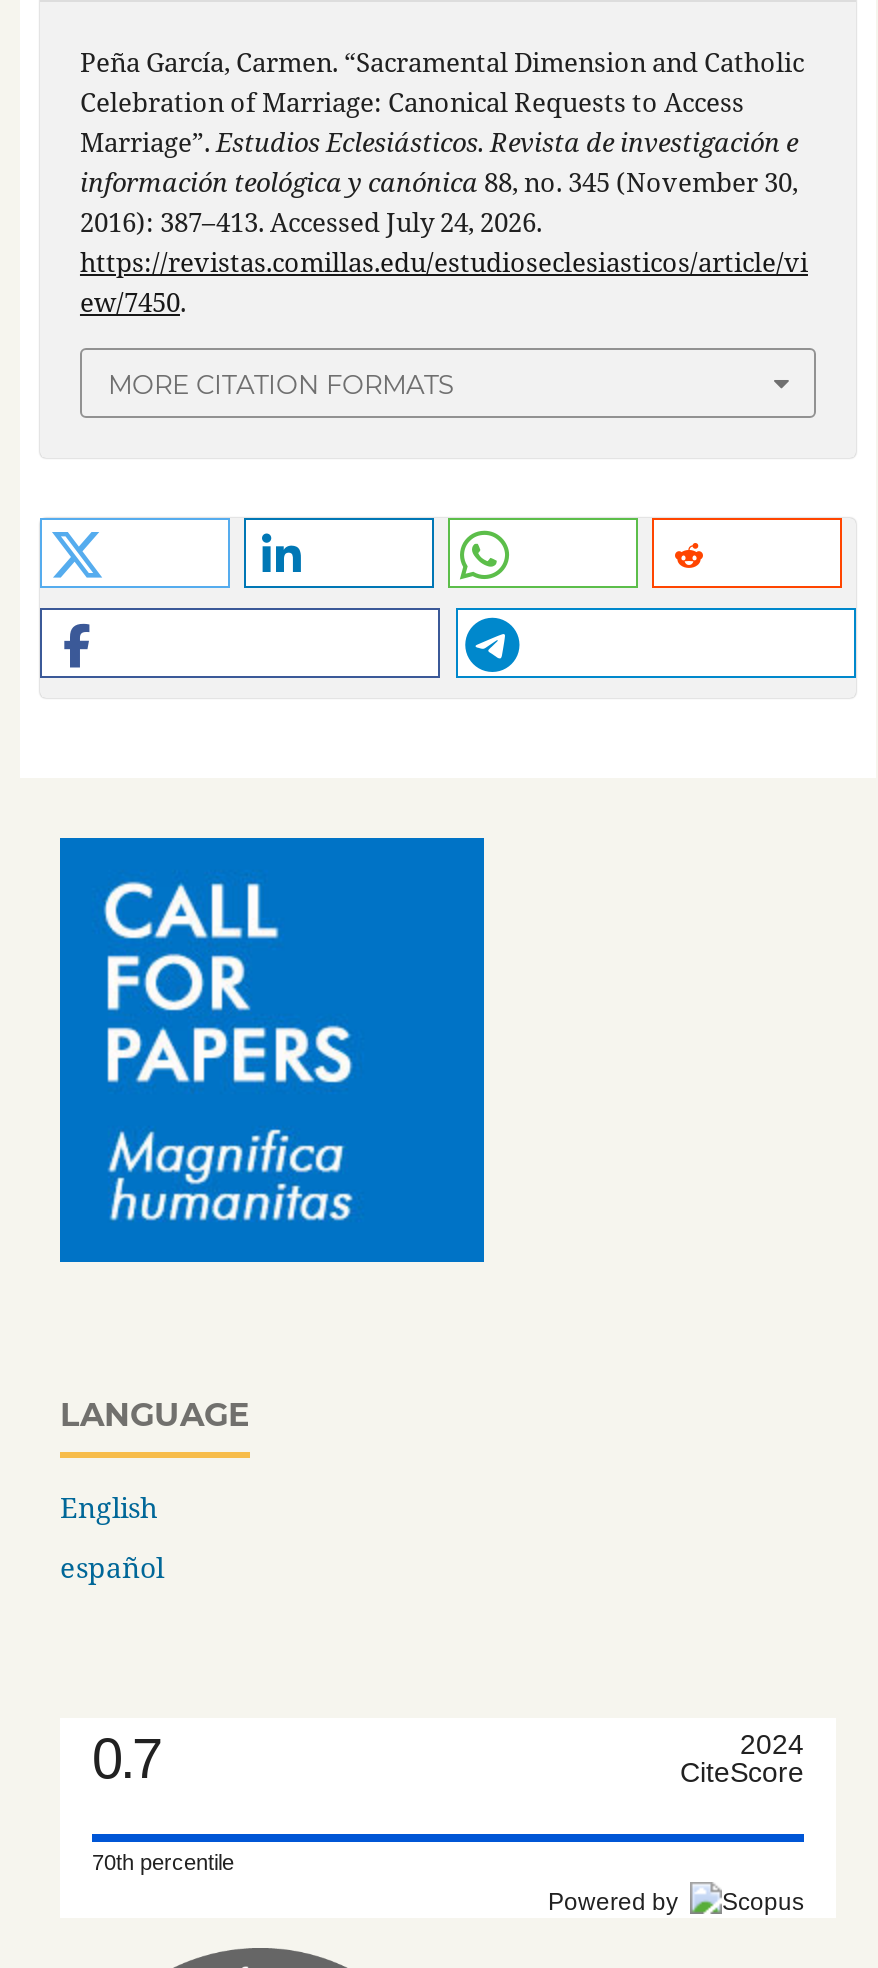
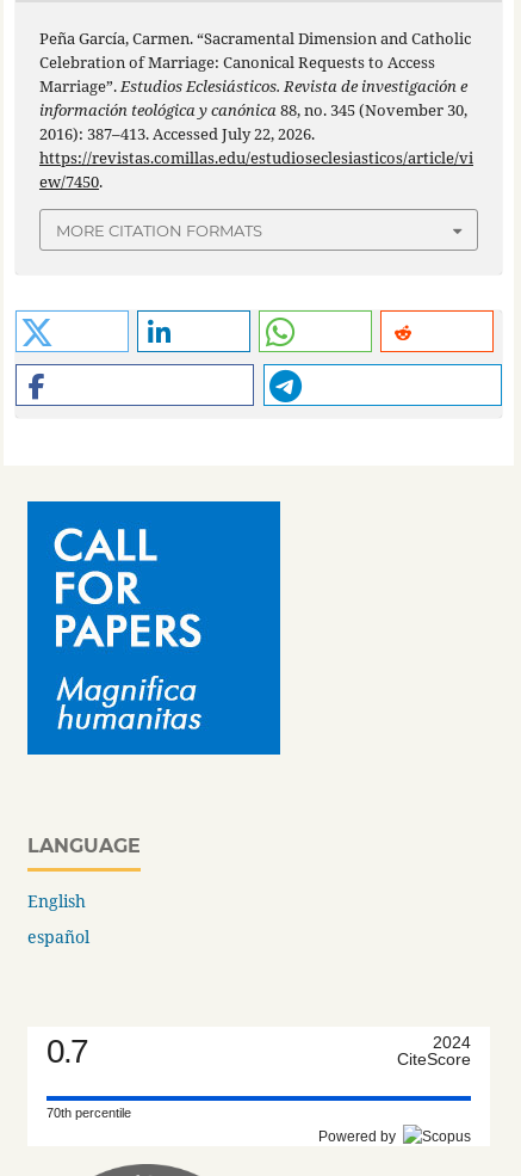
[80,204,542,240] 2016): 387–413. Accessed July 24, 2026. -> [39,123,315,145] 2016): 387–413. Accessed July 22, 2026.

